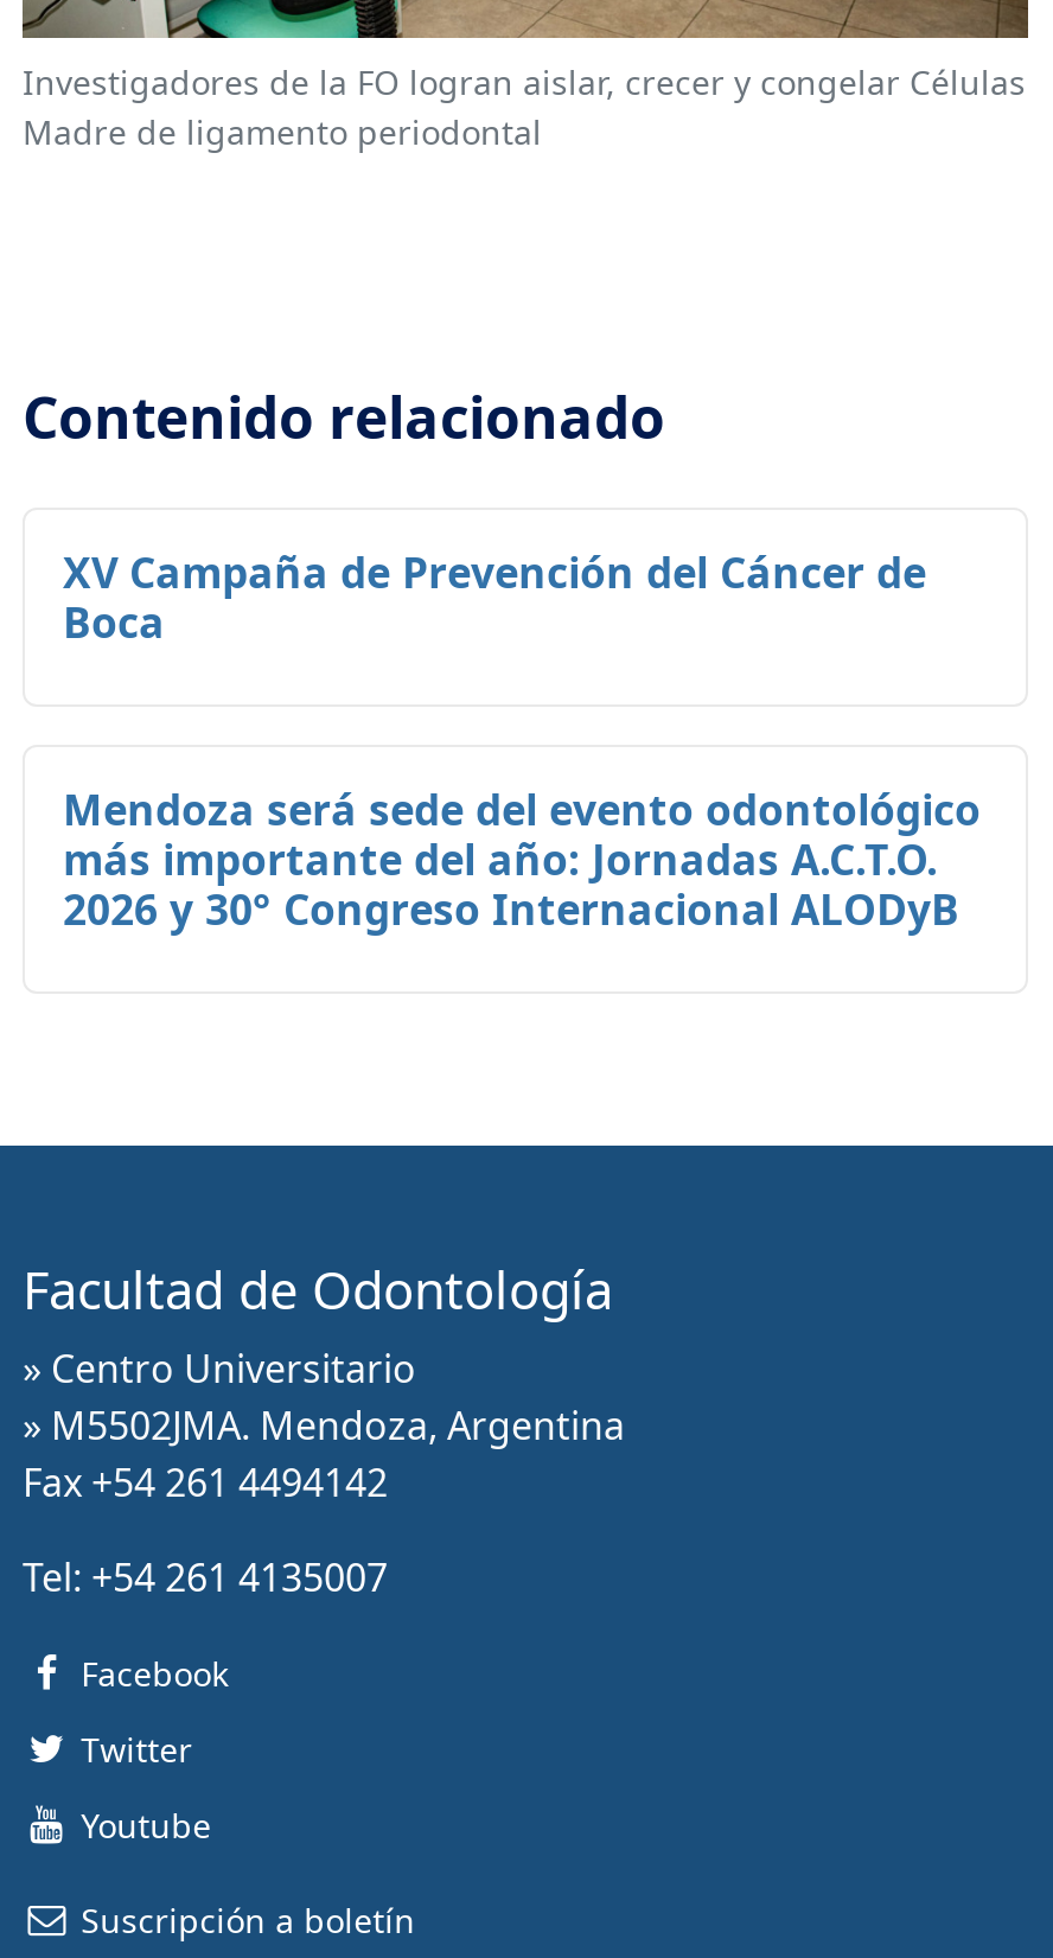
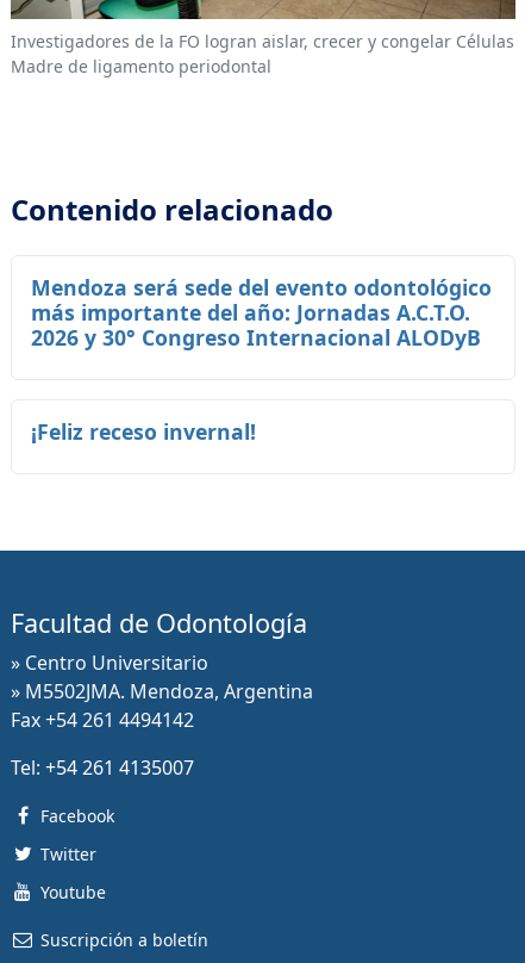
[63,544,926,650] XV Campaña de Prevención del Cáncer de | Boca -> none
moved [63,781,981,937] -> [31,273,492,352]: Mendoza será sede del evento odontológico | más importante del año: Jornadas A.C.T.O. | 2026 y 30° Congreso Internacional ALODyB
none -> [31,417,256,446] ¡Feliz receso invernal!

